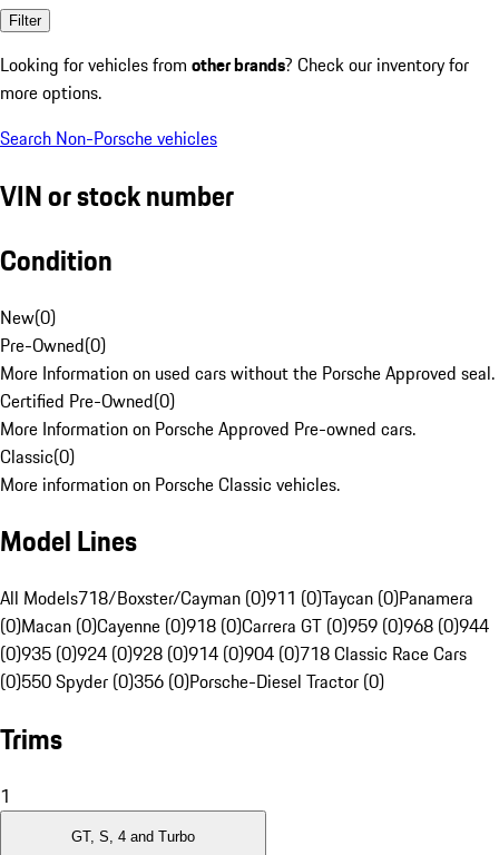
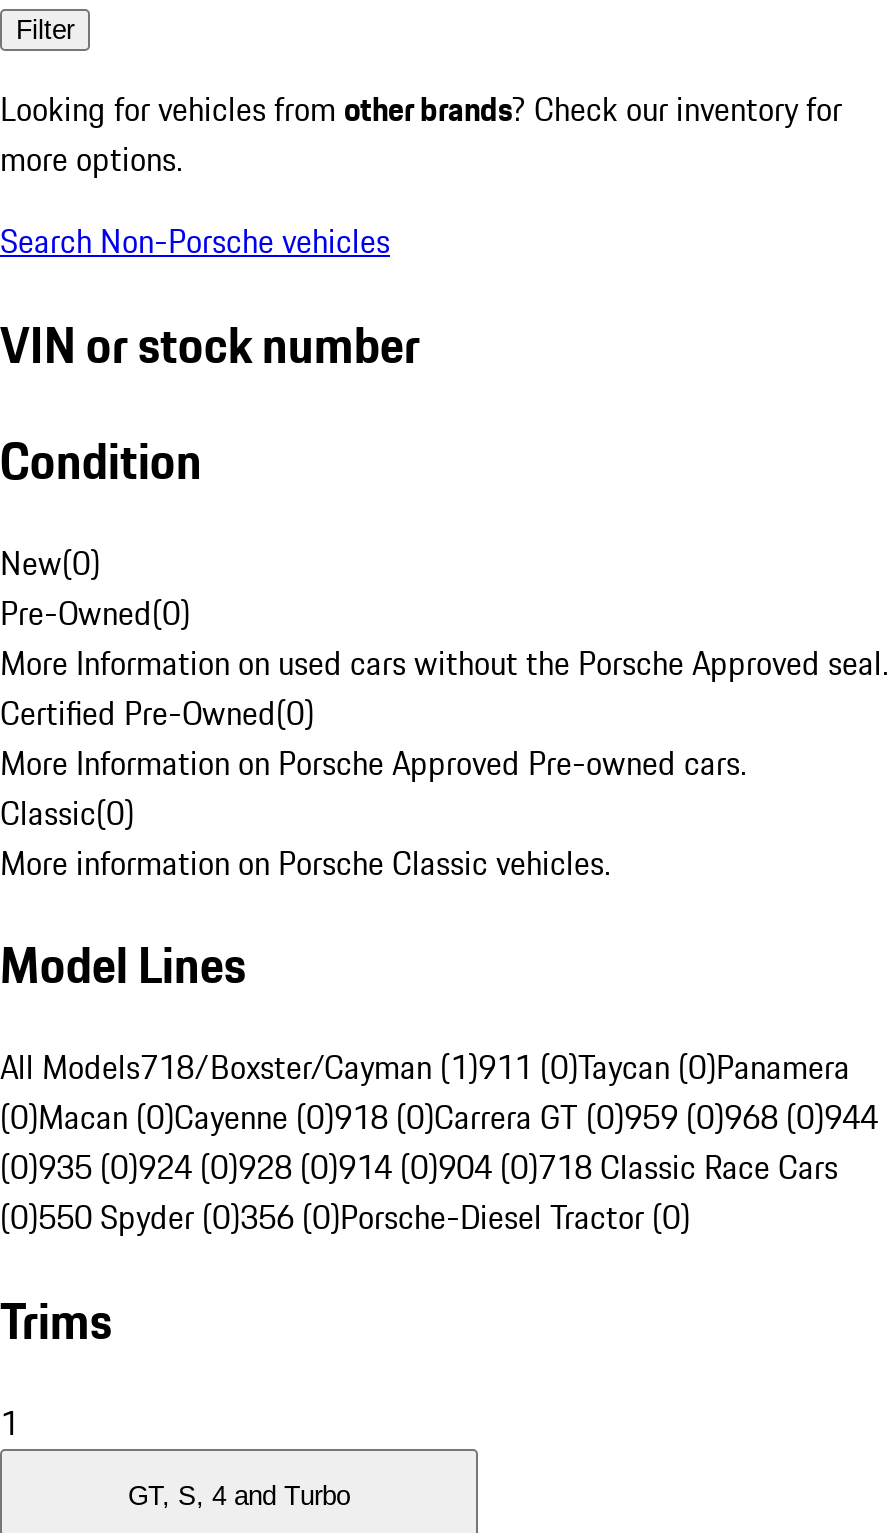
[0,585,473,612] All Models718/Boxster/Cayman (0)911 (0)Taycan (0)Panamera -> [0,1044,850,1092] All Models718/Boxster/Cayman (1)911 (0)Taycan (0)Panamera

